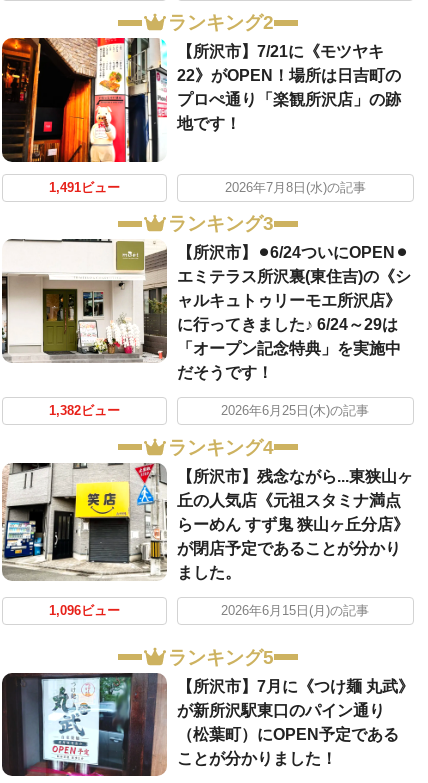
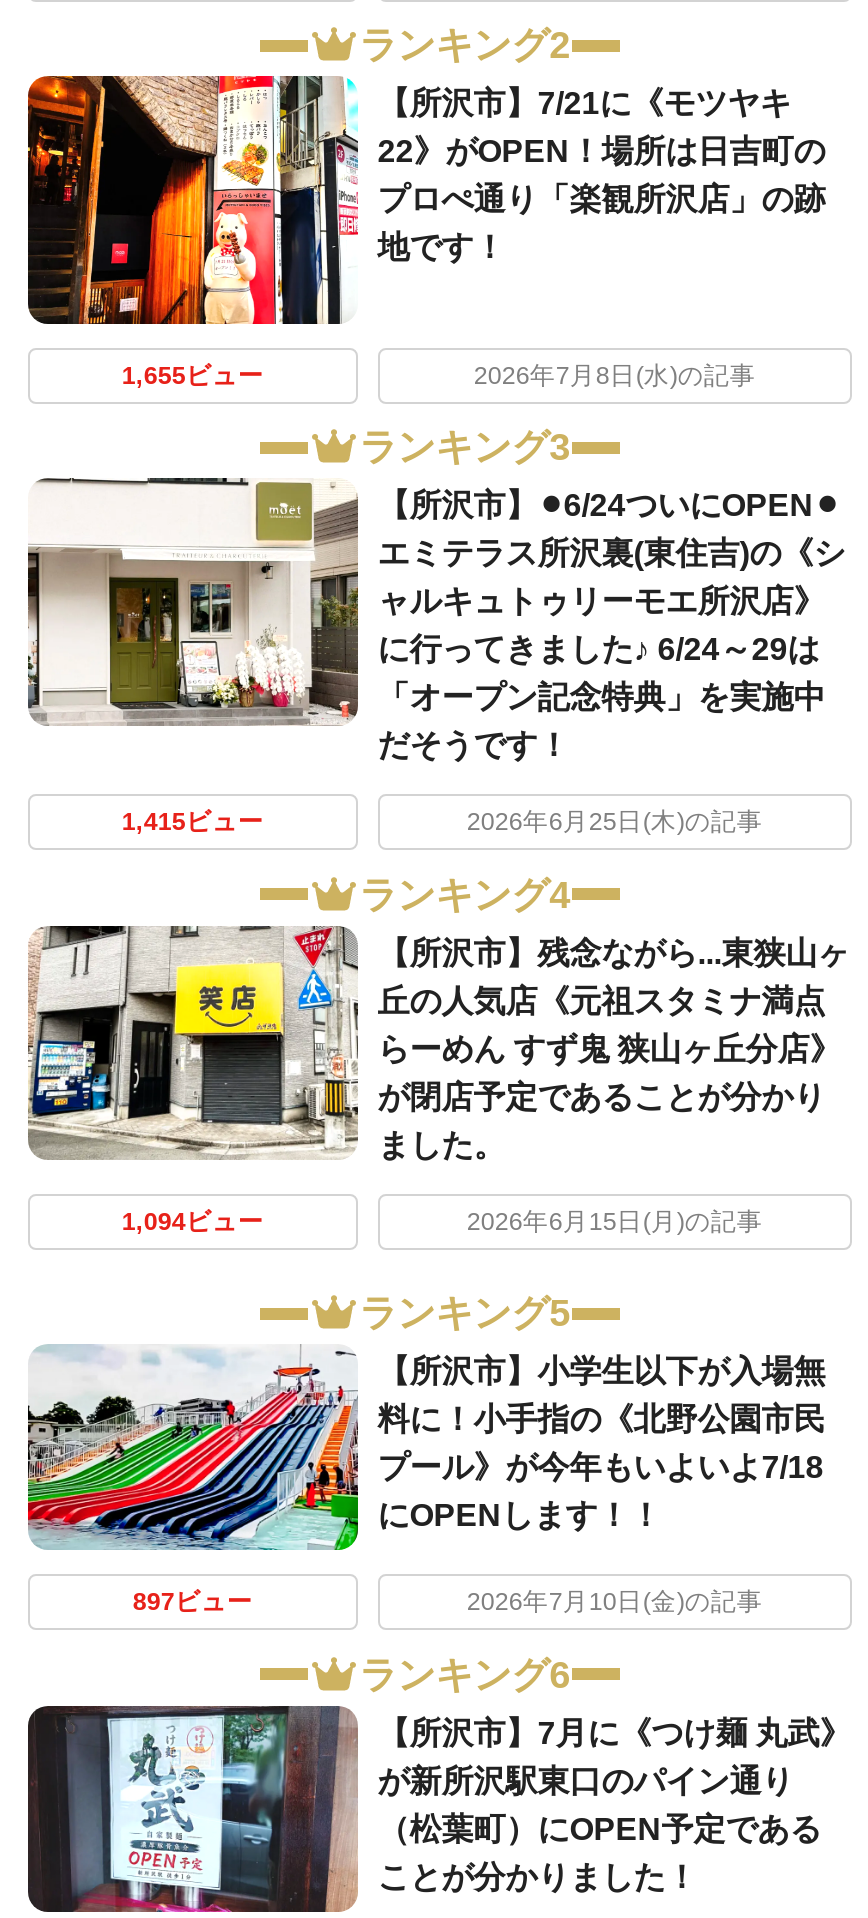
[49,181,120,195] 1,491ビュー -> [122,361,264,389] 1,655ビュー
[49,404,120,418] 1,382ビュー -> [122,808,264,836] 1,415ビュー
[49,604,120,618] 1,096ビュー -> [122,1208,264,1236] 1,094ビュー
none -> [26,1344,826,1696] [image] | 【所沢市】小学生以下が入場無 | 料に！小手指の《北野公園市民 | プール》が今年もいよいよ7/18 | にOPENします！！ | 897ビュー | 2026年7月10日(金)の記事 | ランキング6

